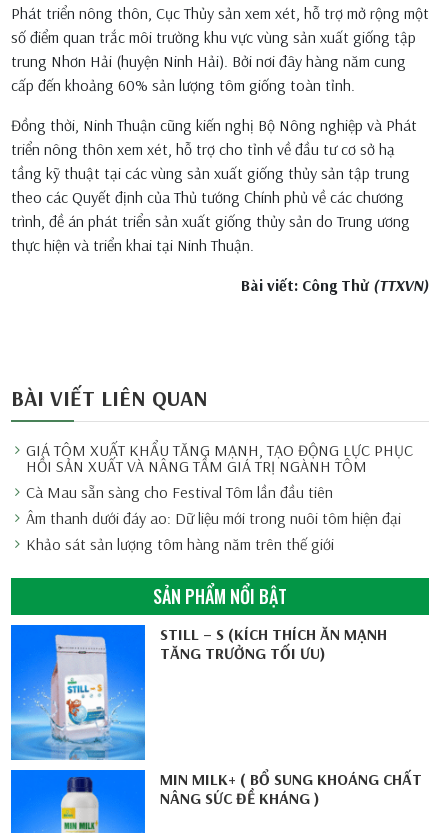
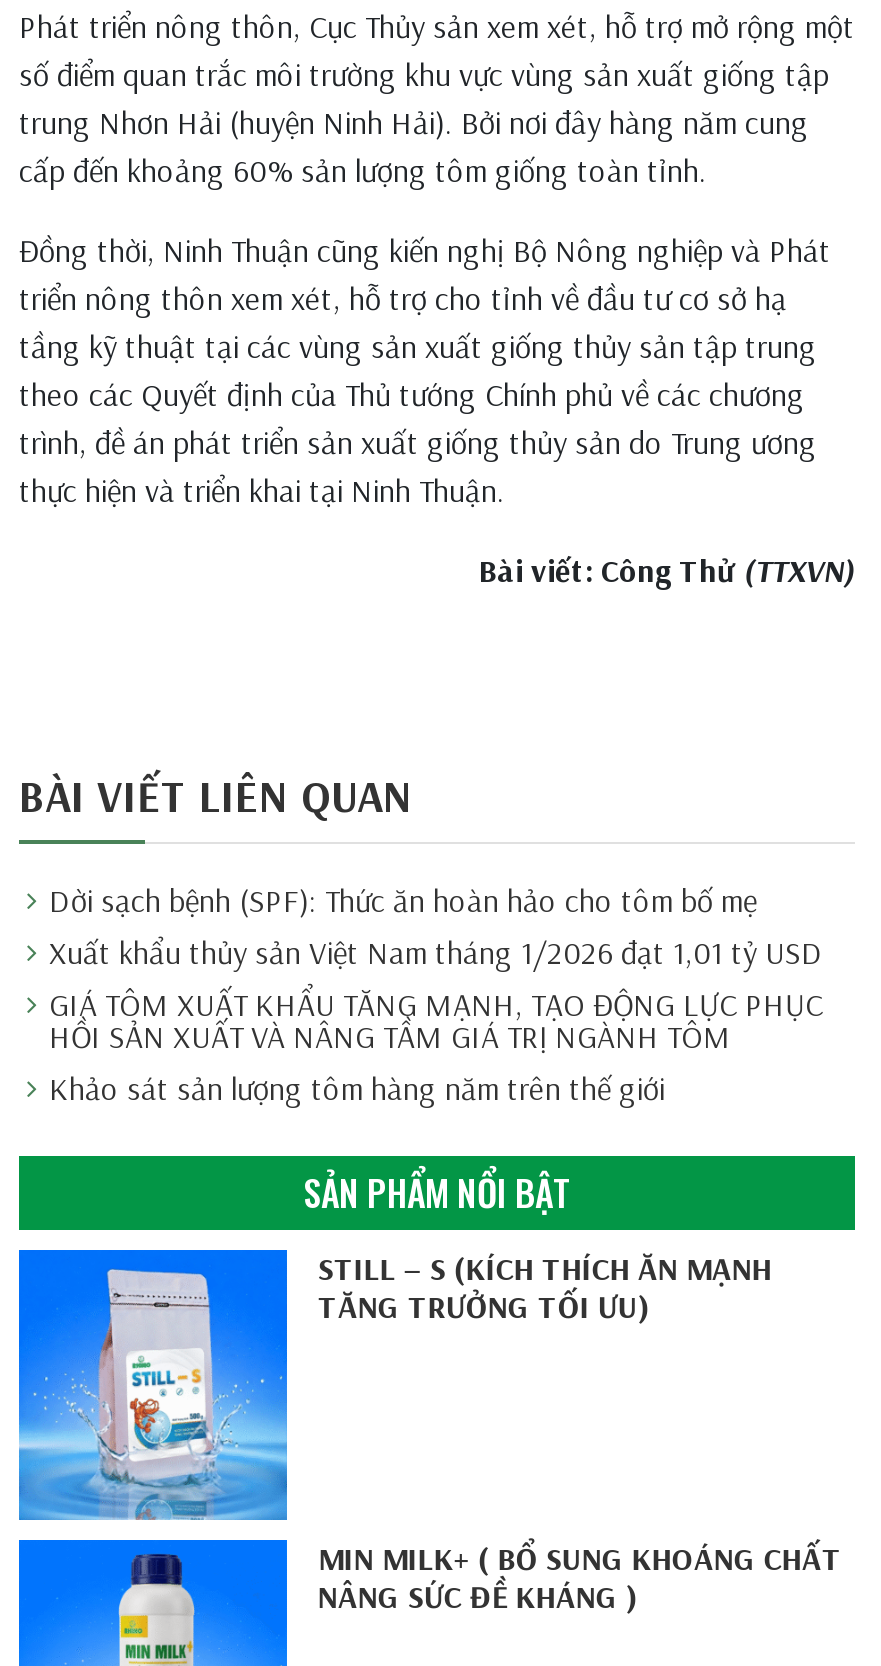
none -> [49,880,823,972] Dời sạch bệnh (SPF): Thức ăn hoàn hảo cho tôm bố mẹ | Xuất khẩu thủy sản Việt Nam tháng 1/2026 đạt 1,01 tỷ USD
moved [26,440,413,476] -> [49,984,823,1056]: GIÁ TÔM XUẤT KHẨU TĂNG MẠNH, TẠO ĐỘNG LỰC PHỤC | HỒI SẢN XUẤT VÀ NÂNG TẦM GIÁ TRỊ NGÀNH TÔM
[26,482,401,528] Cà Mau sẵn sàng cho Festival Tôm lần đầu tiên | Âm thanh dưới đáy ao: Dữ liệu mới trong nuôi tôm hiện đại -> none

